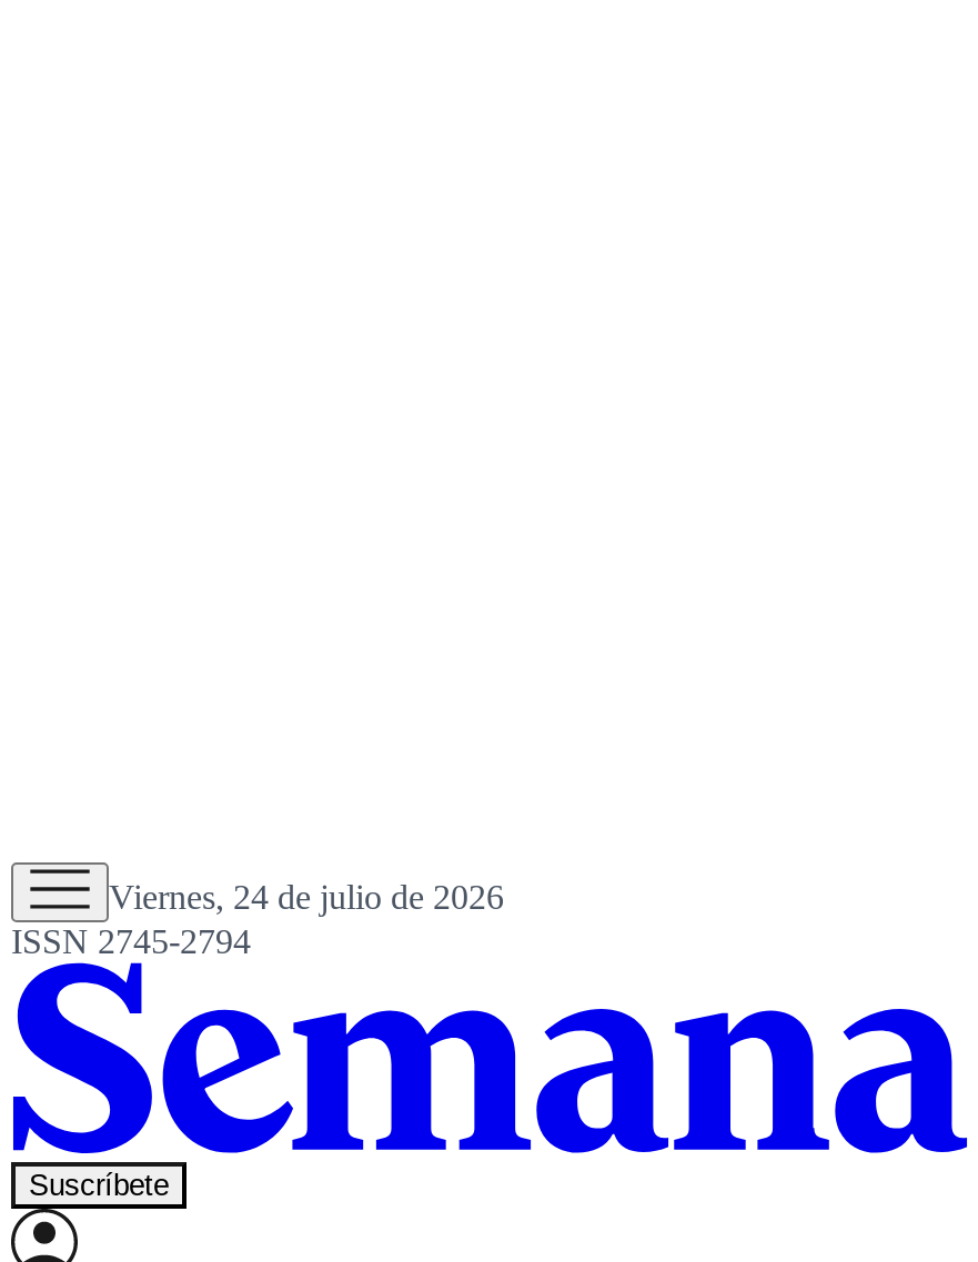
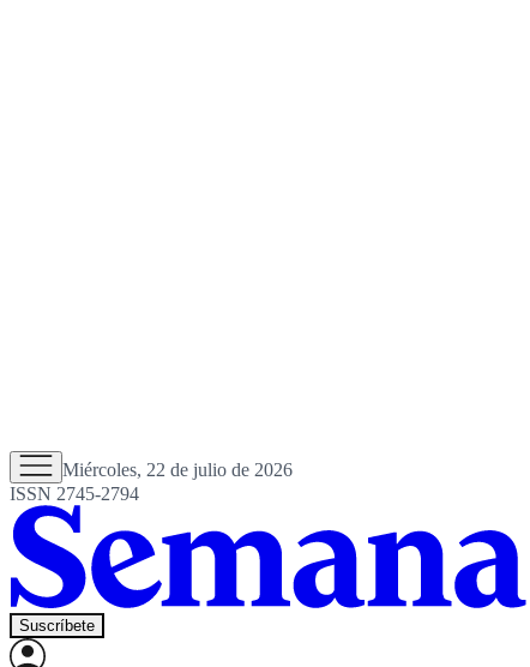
[109,878,504,916] Viernes, 24 de julio de 2026 -> [62,459,293,480] Miércoles, 22 de julio de 2026

